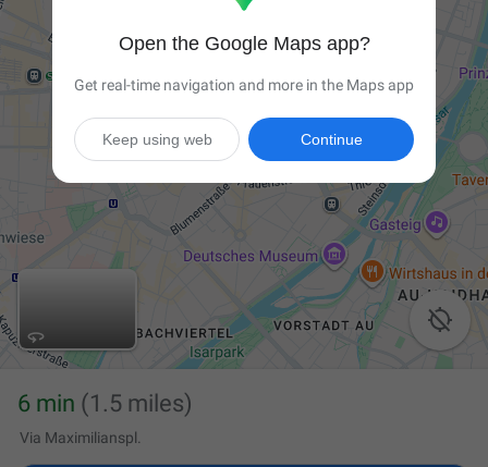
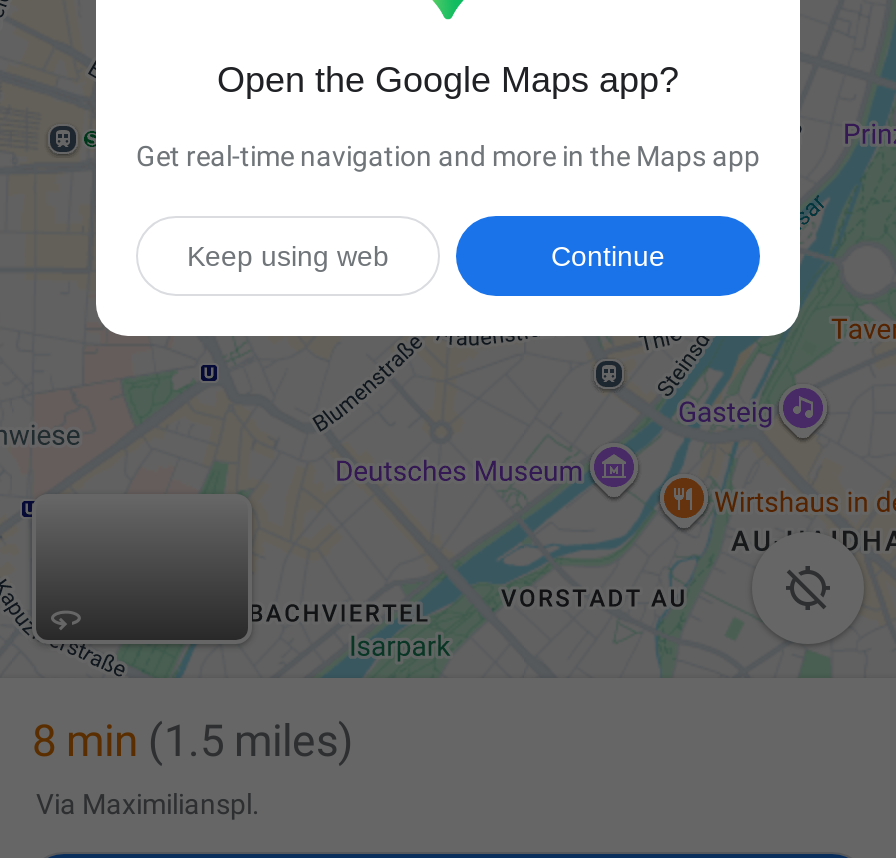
[17,390,193,417] 6 min (1.5 miles) -> [32,716,354,766] 8 min (1.5 miles)

